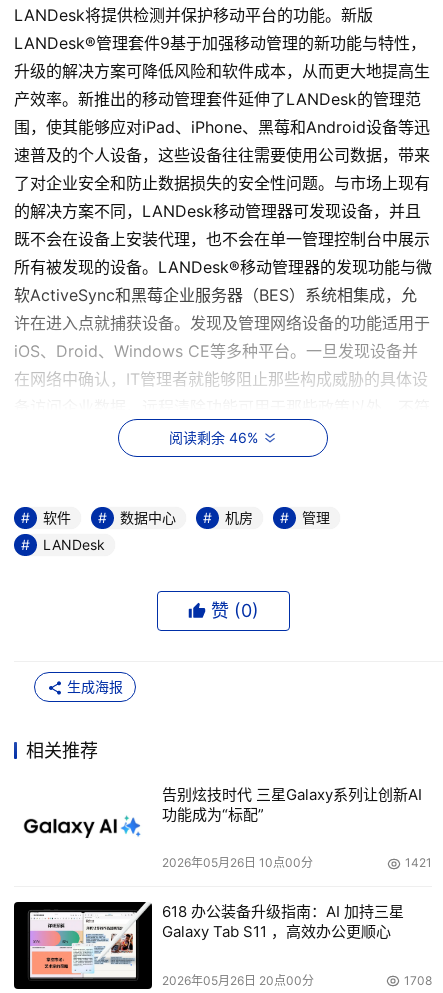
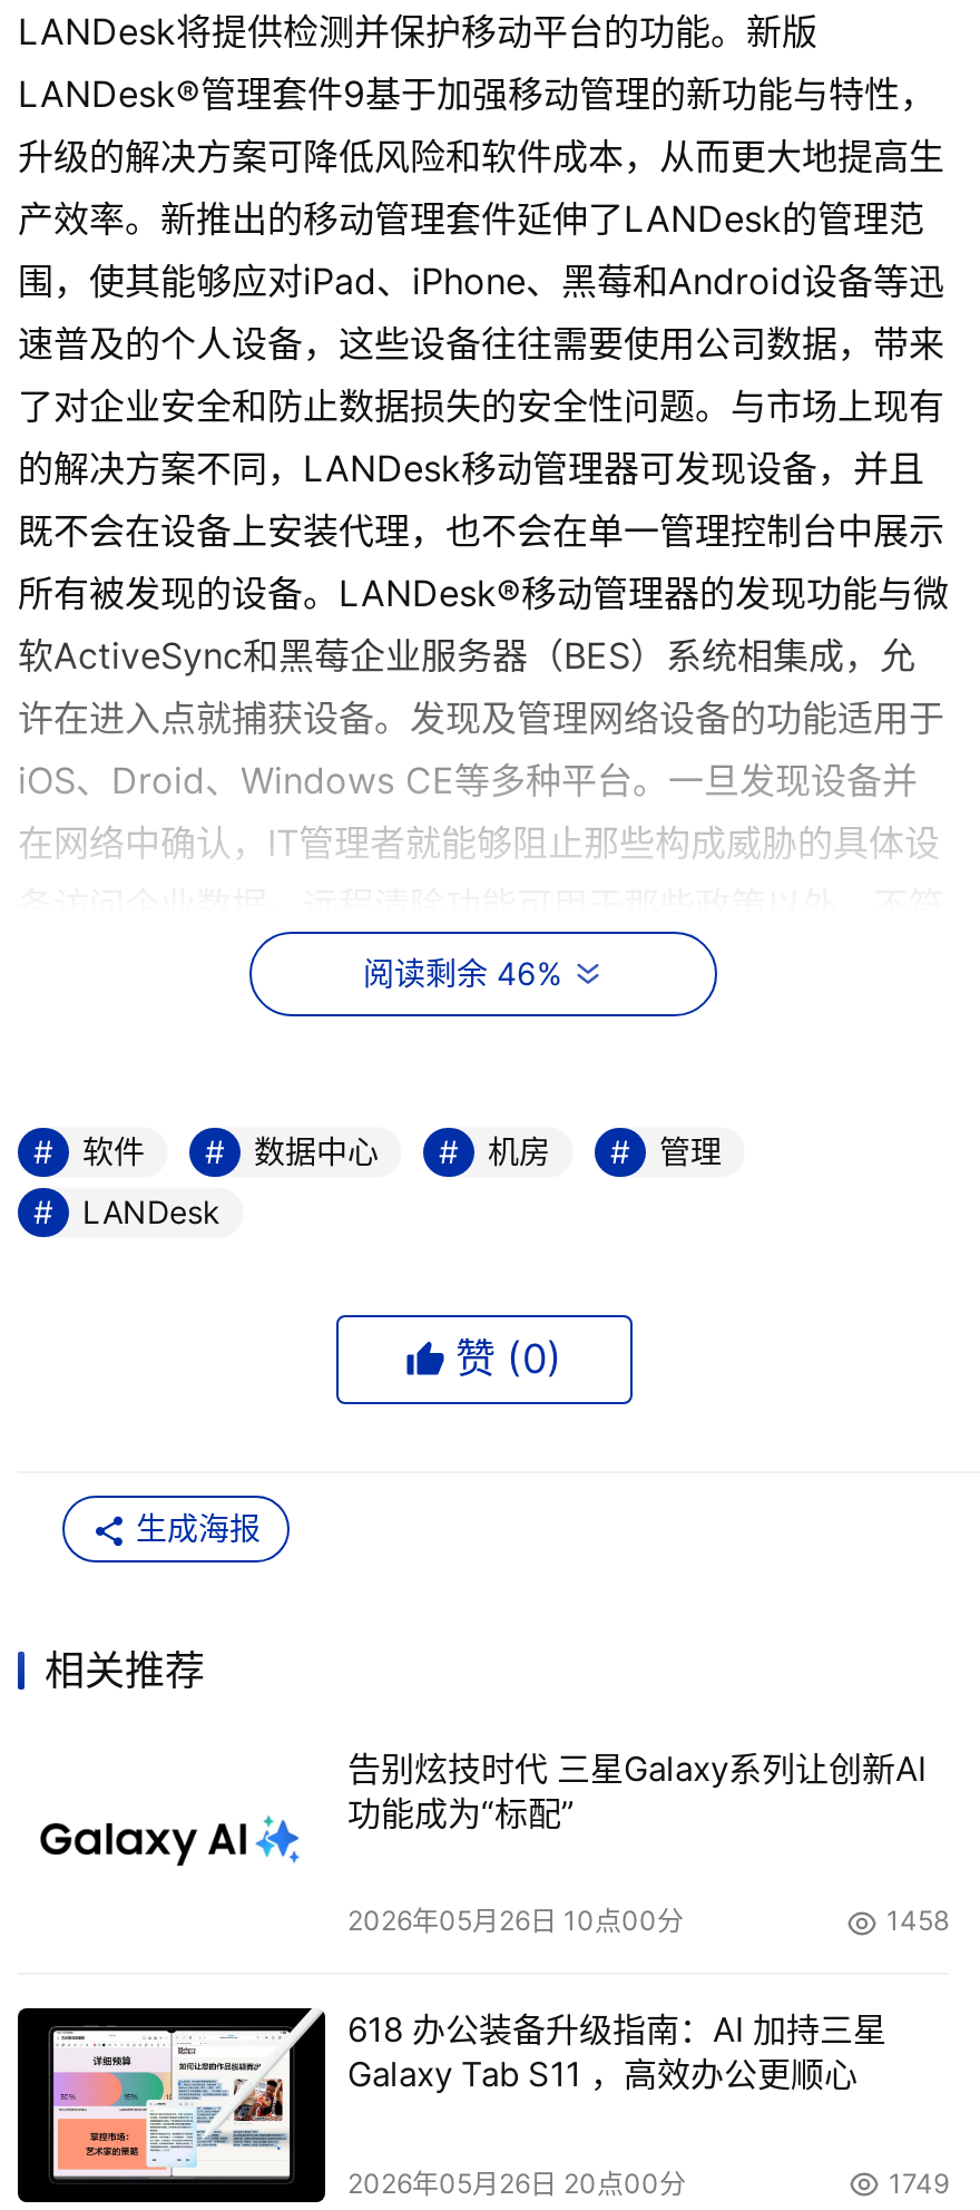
[405,855,432,870] 1421 -> [886,1904,949,1938] 1458
[404,973,432,988] 1708 -> [889,2166,949,2199] 1749

